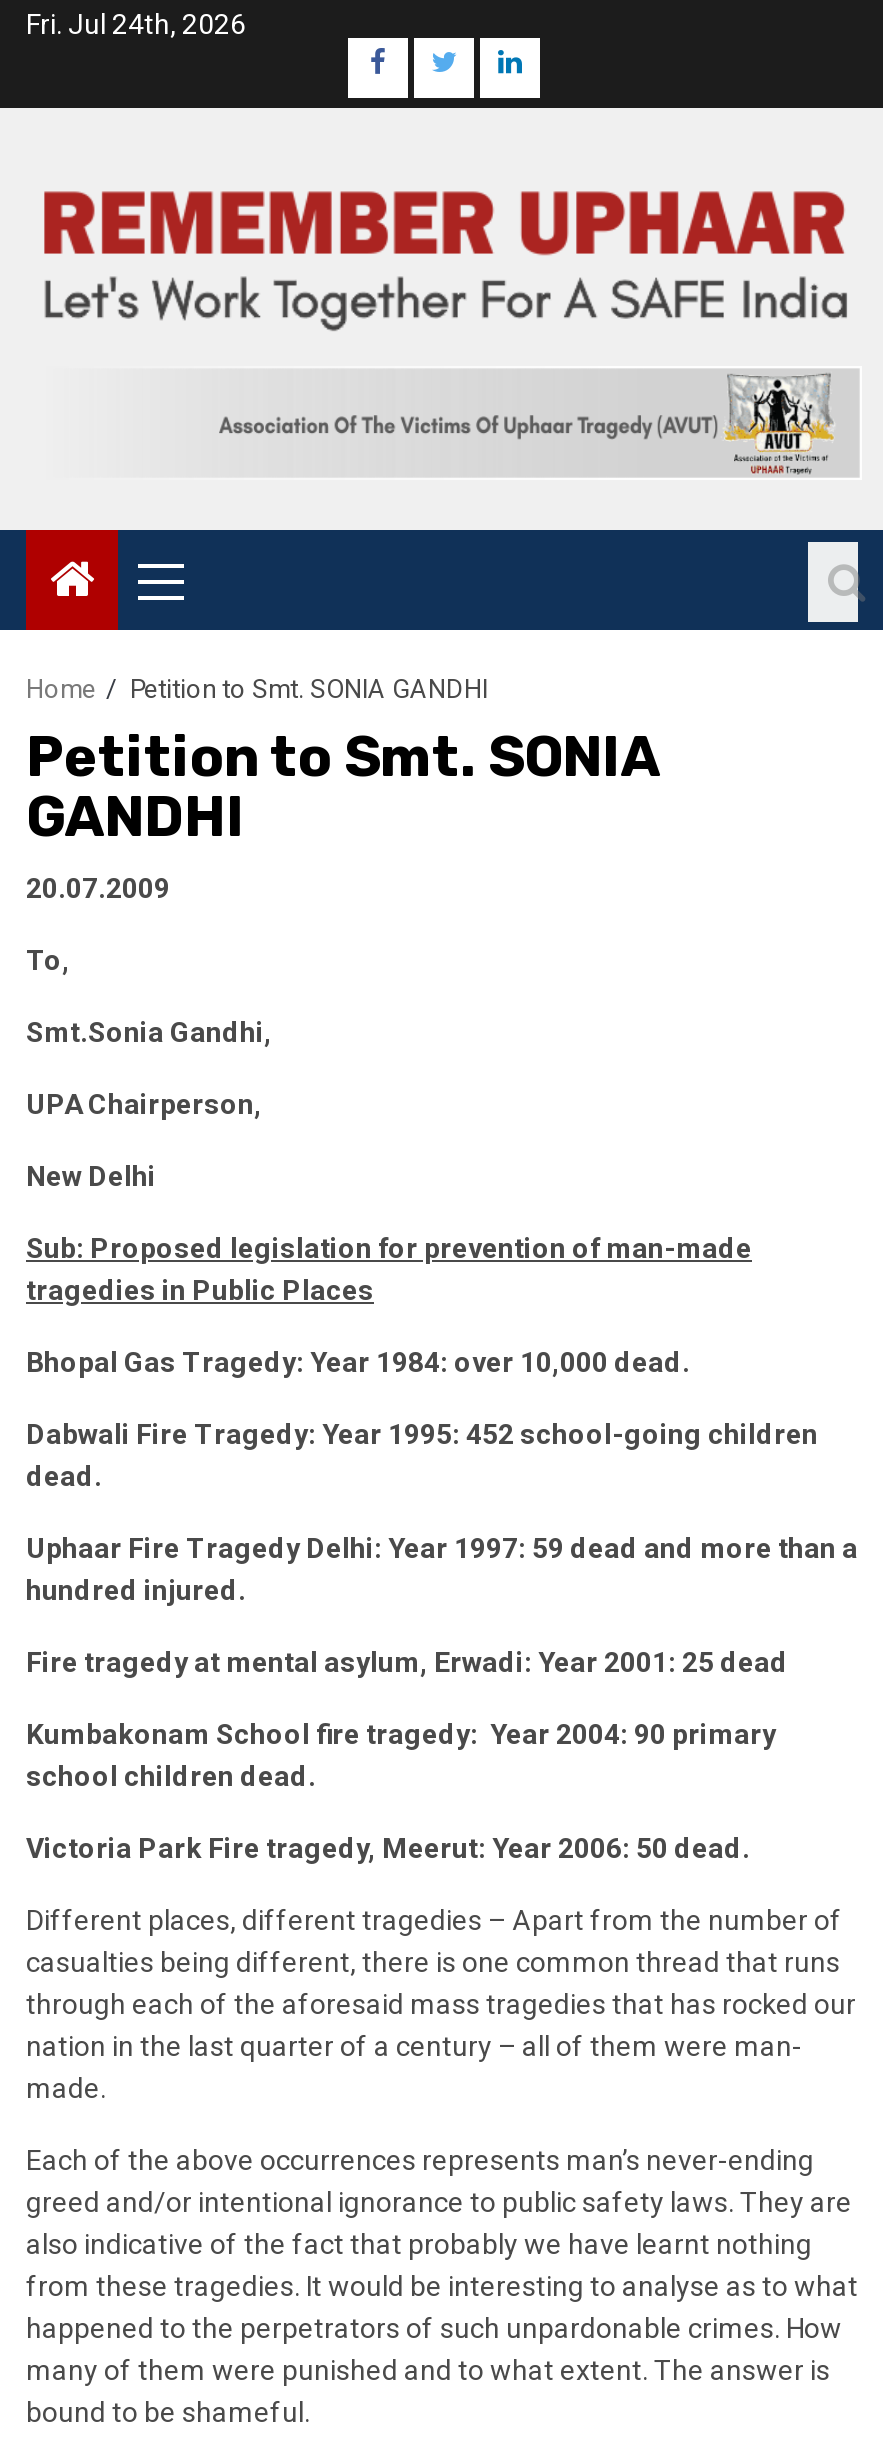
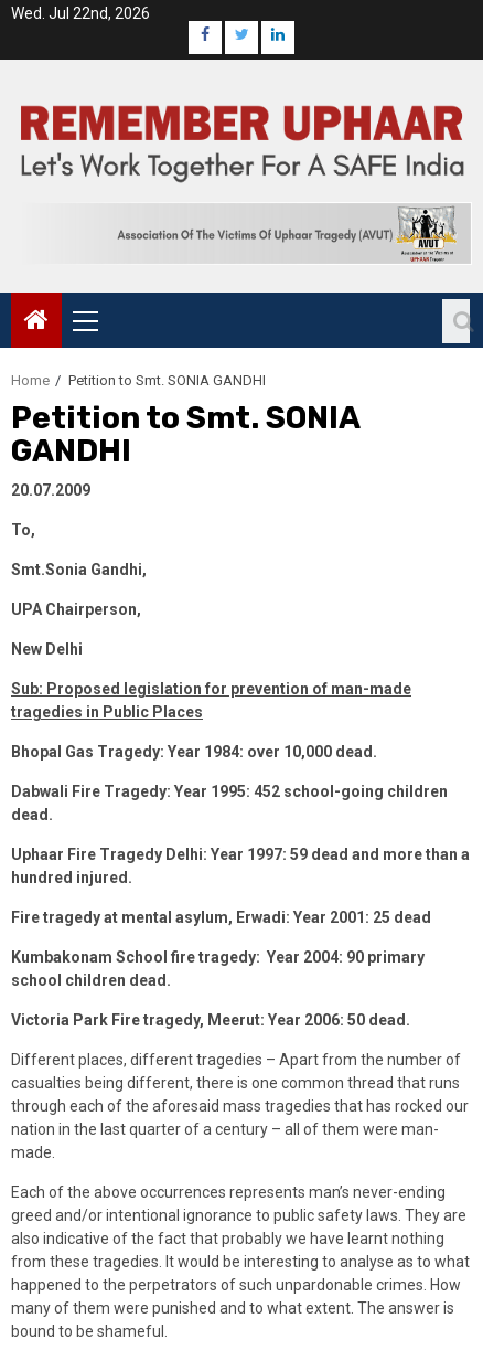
[26,8,246,40] Fri. Jul 24th, 2026 -> [11,4,150,22] Wed. Jul 22nd, 2026

